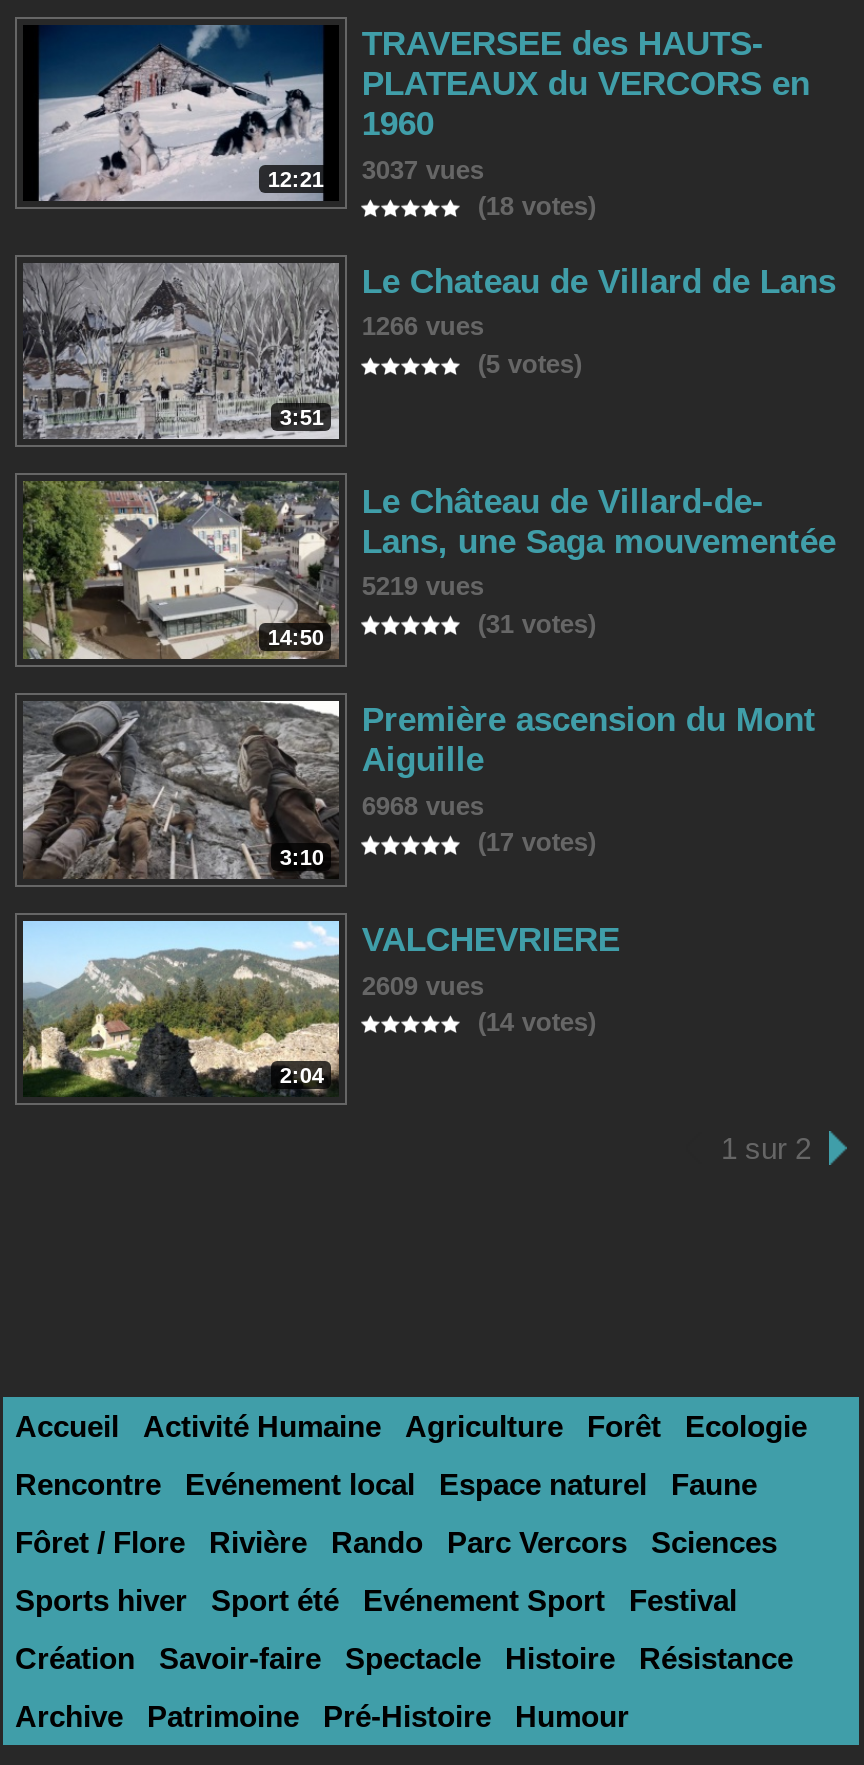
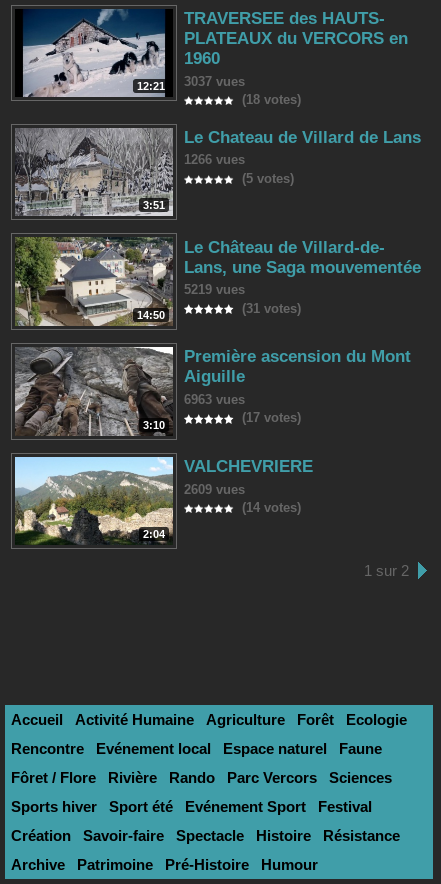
[362,791,484,821] 6968 vues -> [184,392,245,407] 6963 vues

